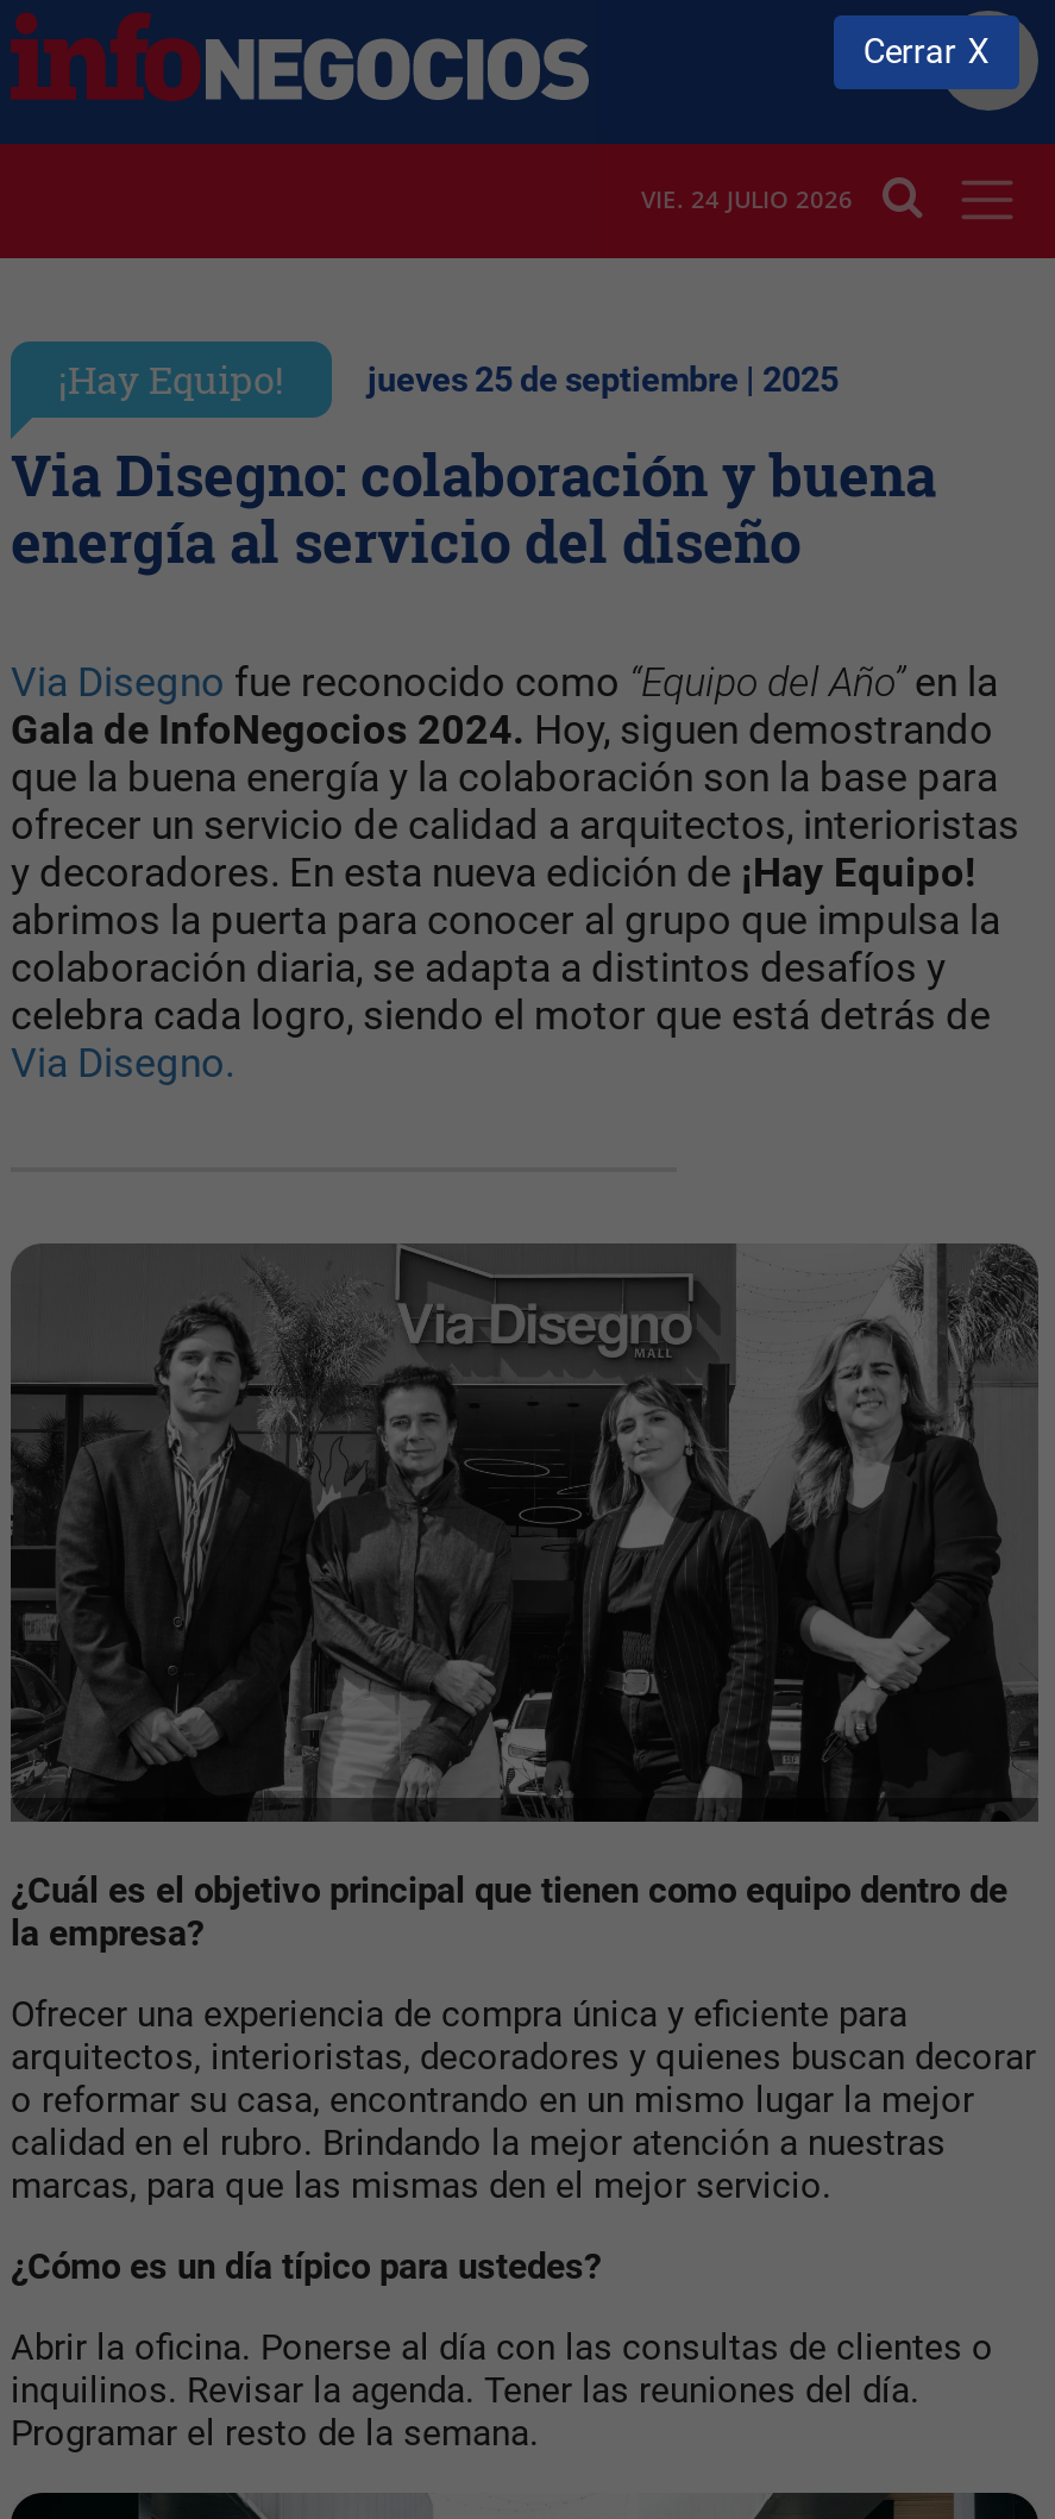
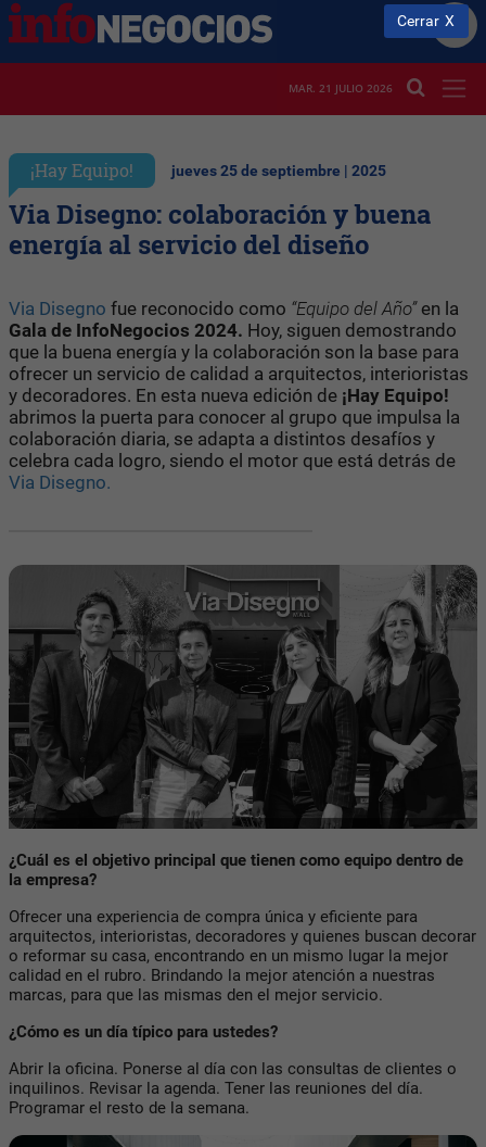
[641,183,853,216] VIE. 24 JULIO 2026 -> [289,81,393,96] MAR. 21 JULIO 2026

